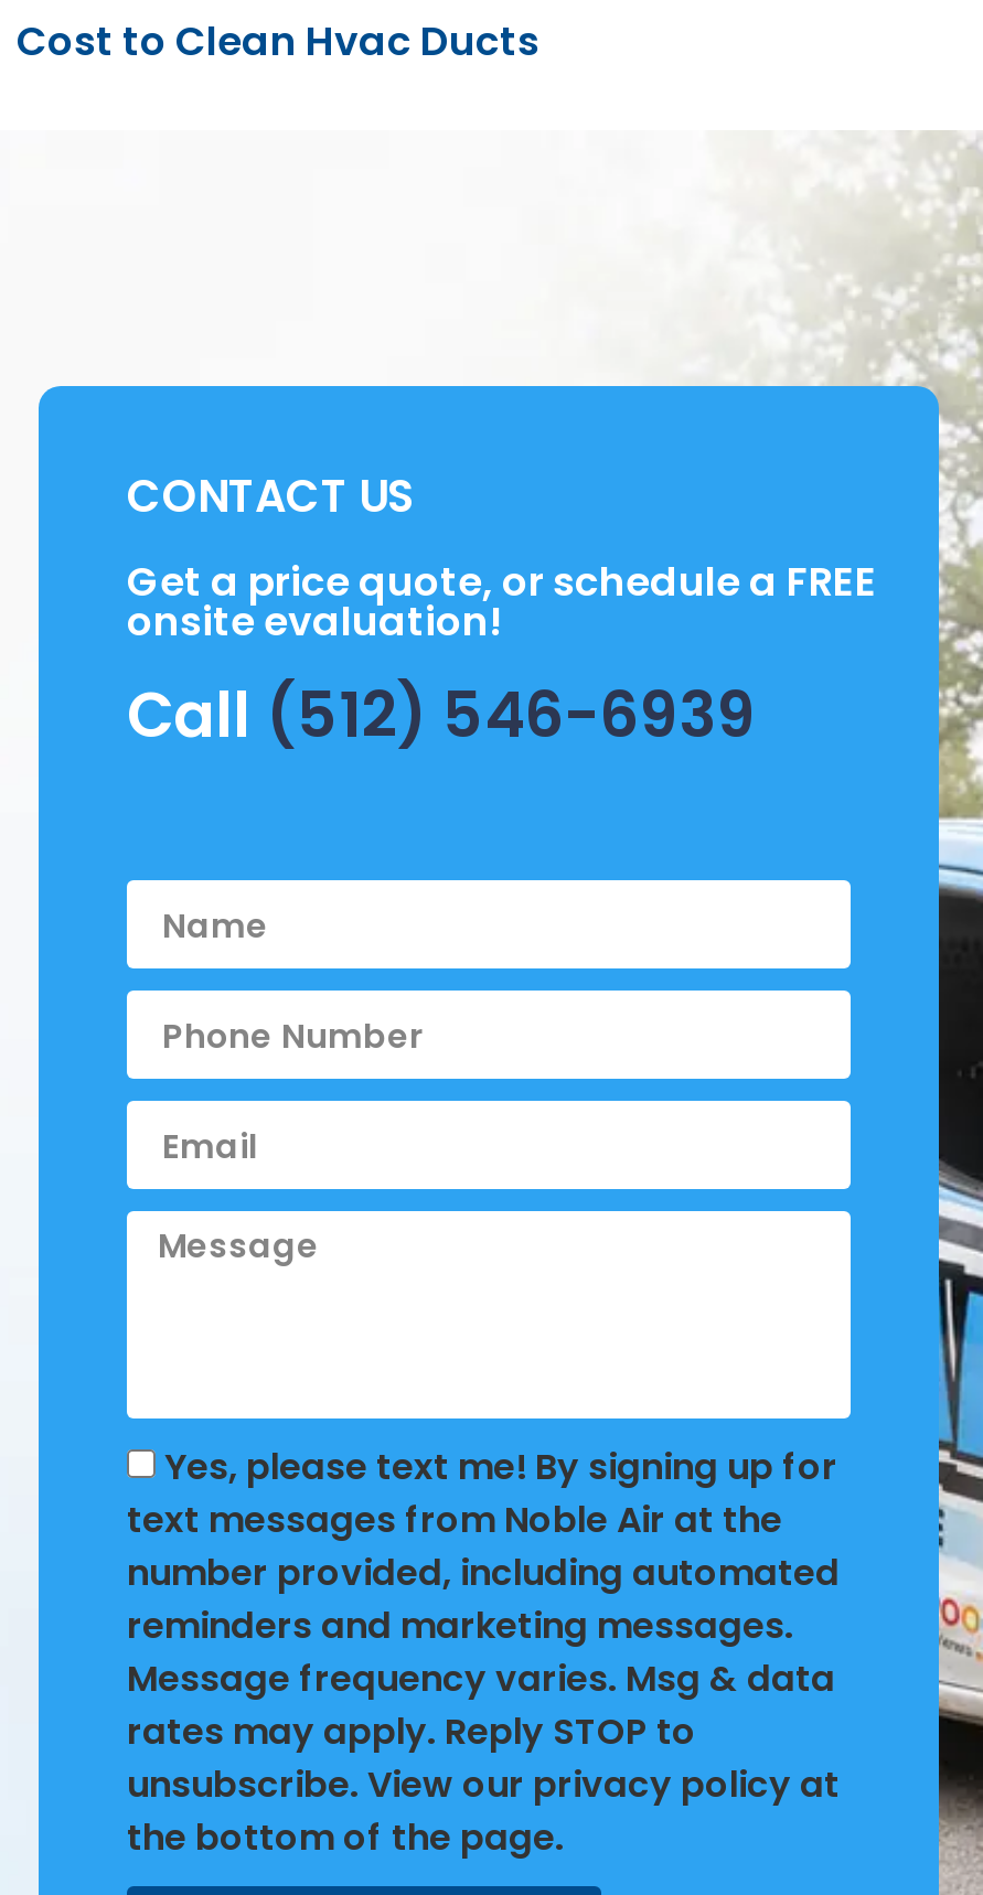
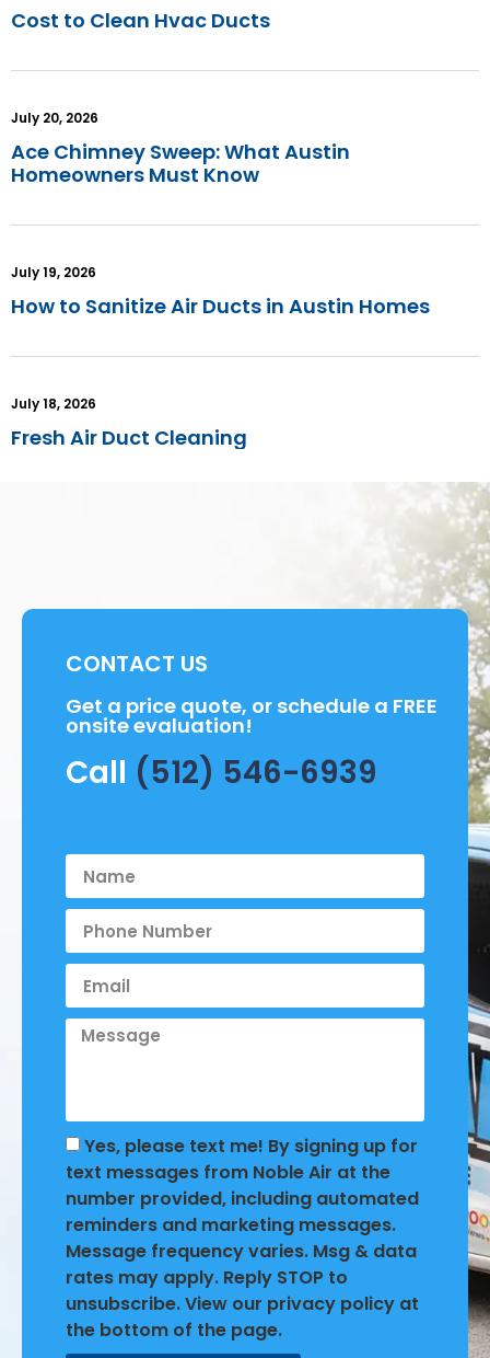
none -> [11,138,350,189] Ace Chimney Sweep: What Austin | Homeowners Must Know
none -> [11,109,98,127] July 20, 2026
none -> [11,293,430,320] How to Sanitize Air Ducts in Austin Homes
none -> [11,263,96,282] July 19, 2026
none -> [11,424,247,452] Fresh Air Duct Cleaning
none -> [11,395,96,413] July 18, 2026

